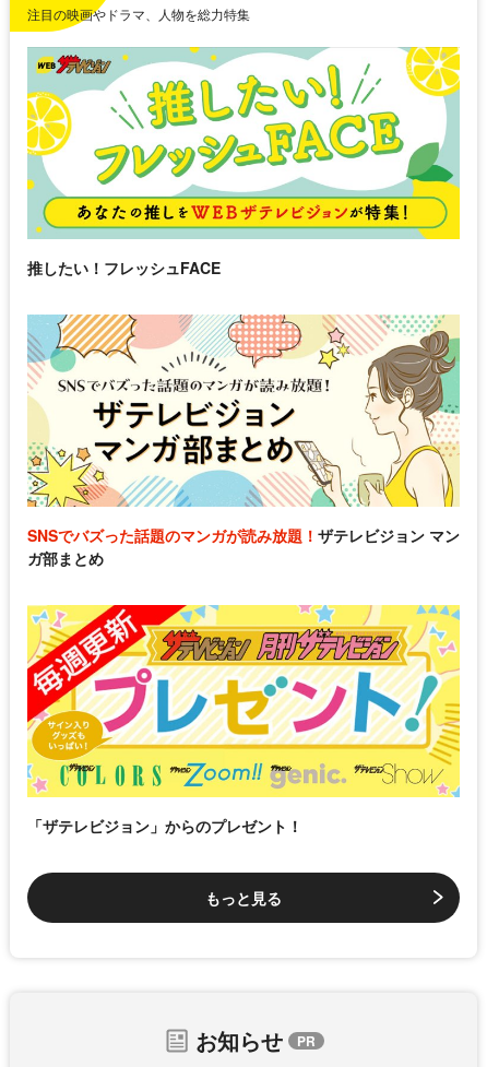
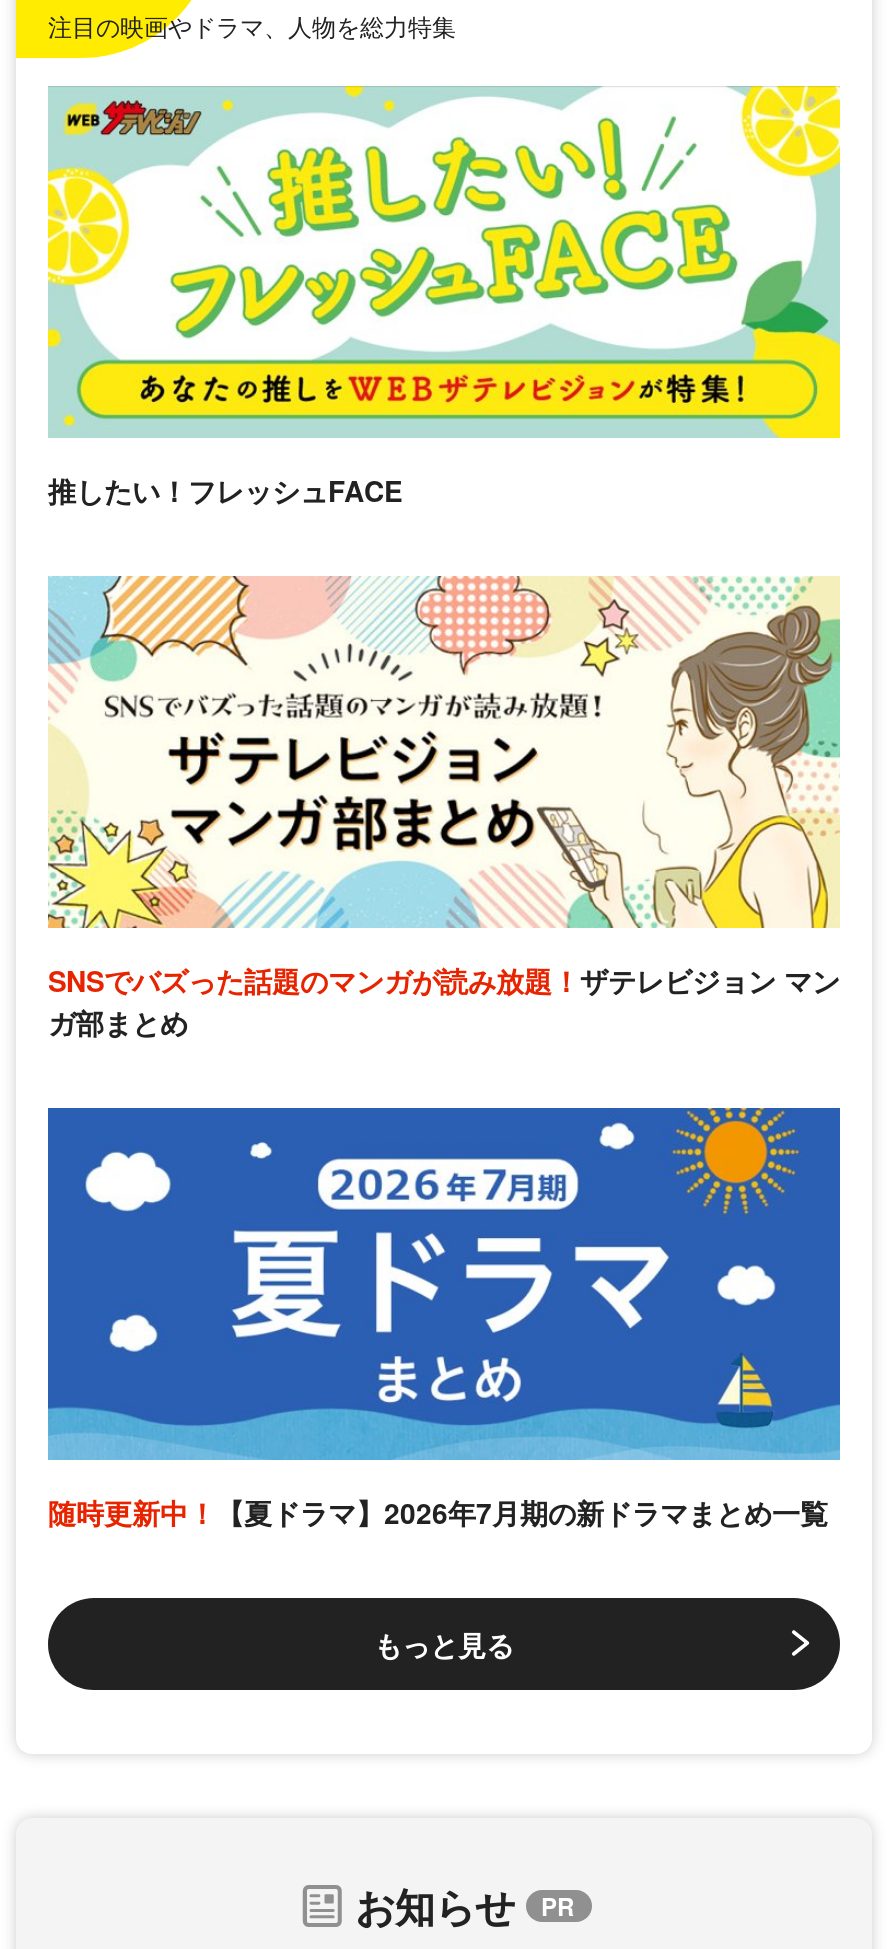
[26,604,461,836] [image] | 「ザテレビジョン」からのプレゼント！ -> [46,1106,842,1532] [image] | 随時更新中！【夏ドラマ】2026年7月期の新ドラマまとめ一覧

